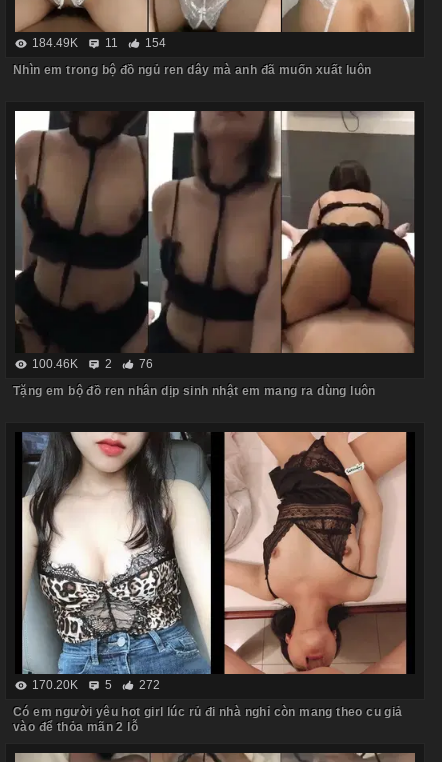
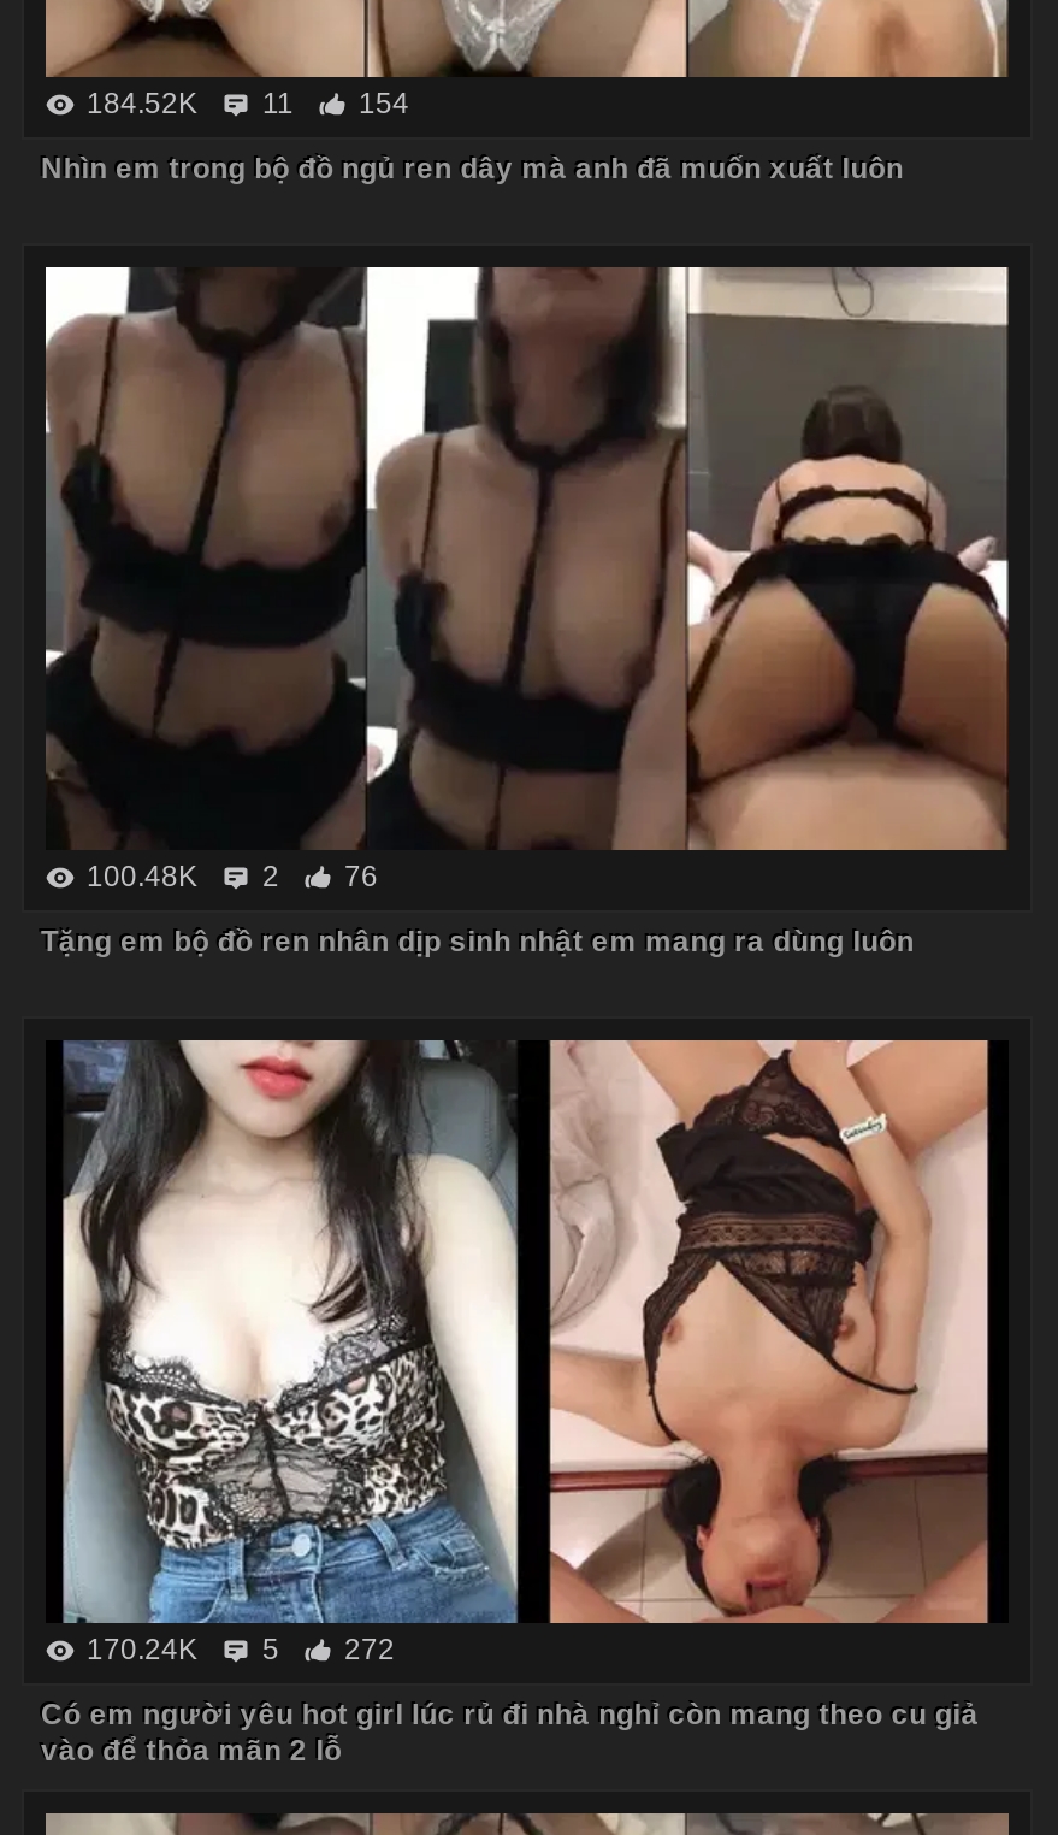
[32,36,166,50] 184.49K 11 154 -> [87,87,409,120] 184.52K 11 154
[32,357,153,371] 100.46K 2 76 -> [87,859,378,892] 100.48K 2 76
[32,678,160,692] 170.20K 5 272 -> [87,1633,395,1666] 170.24K 5 272

